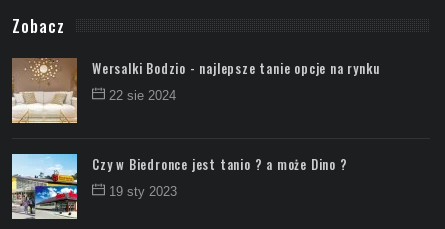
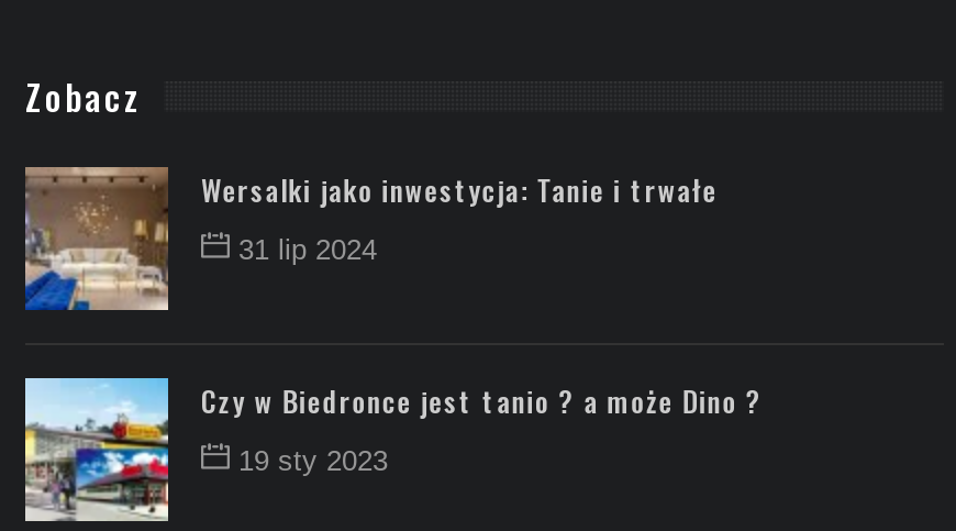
[11,58,379,124] [image] | Wersalki Bodzio - najlepsze tanie opcje na rynku -> [23,167,718,312] [image] | Wersalki jako inwestycja: Tanie i trwałe
[109,88,176,103] 22 sie 2024 -> [238,233,377,266] 31 lip 2024

